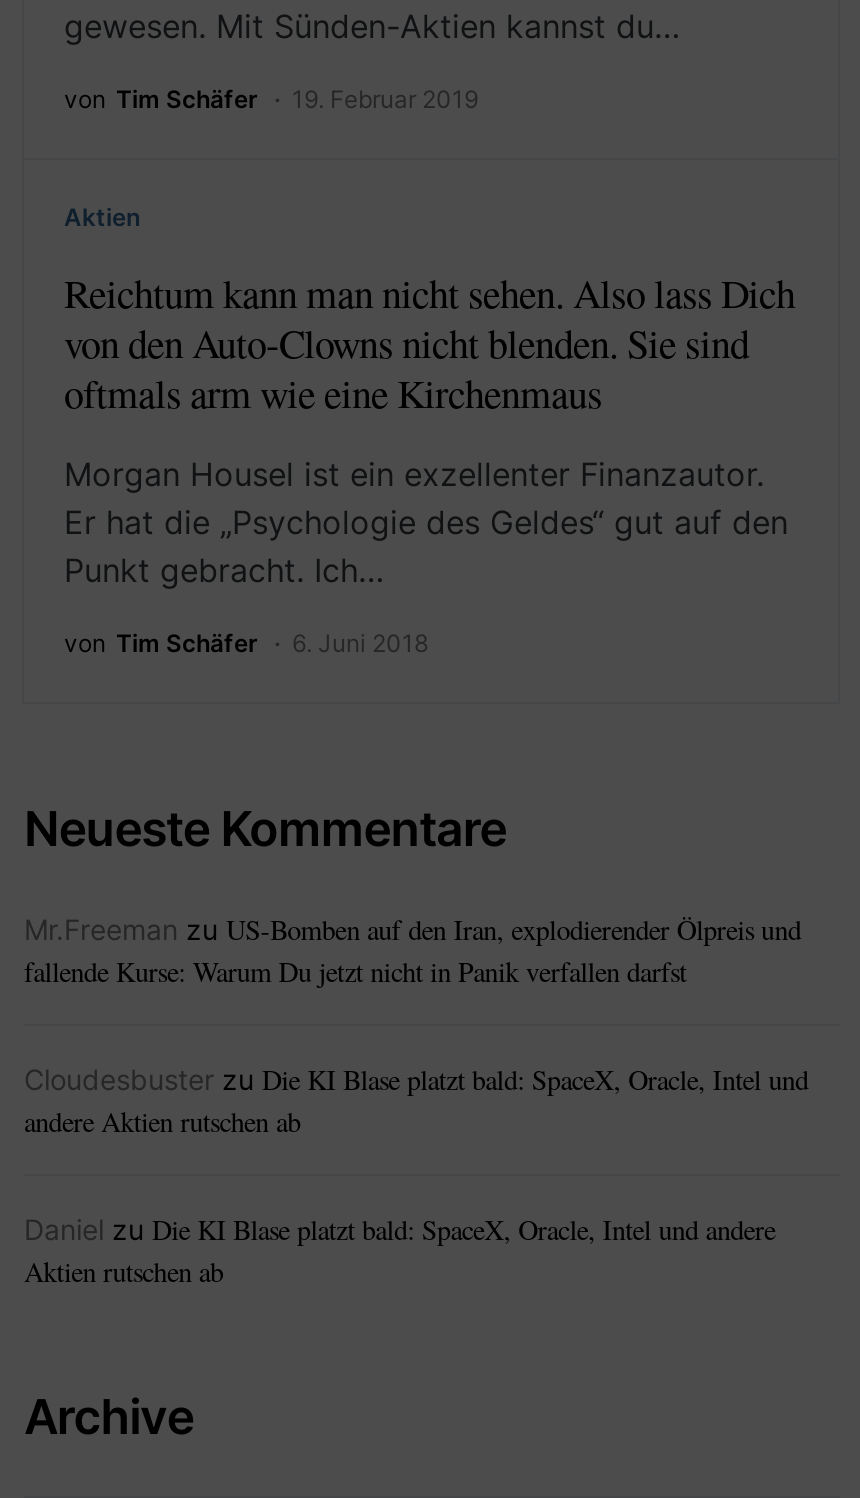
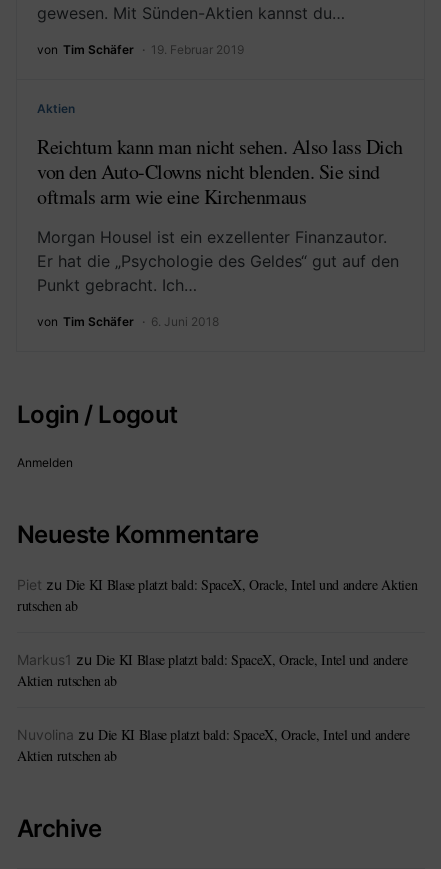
none -> [17,400,178,470] Login / Logout | Anmelden
[24,910,801,990] Mr.Freeman zu US-Bomben auf den Iran, explodierender Ölpreis und | fallende Kurse: Warum Du jetzt nicht in Panik verfallen darfst -> [17,575,417,615] Piet zu Die KI Blase platzt bald: SpaceX, Oracle, Intel und andere Aktien | rutschen ab
[24,1060,808,1140] Cloudesbuster zu Die KI Blase platzt bald: SpaceX, Oracle, Intel und | andere Aktien rutschen ab -> [17,650,408,690] Markus1 zu Die KI Blase platzt bald: SpaceX, Oracle, Intel und andere | Aktien rutschen ab
[24,1210,775,1248] Daniel zu Die KI Blase platzt bald: SpaceX, Oracle, Intel und andere -> [17,725,410,744] Nuvolina zu Die KI Blase platzt bald: SpaceX, Oracle, Intel und andere

